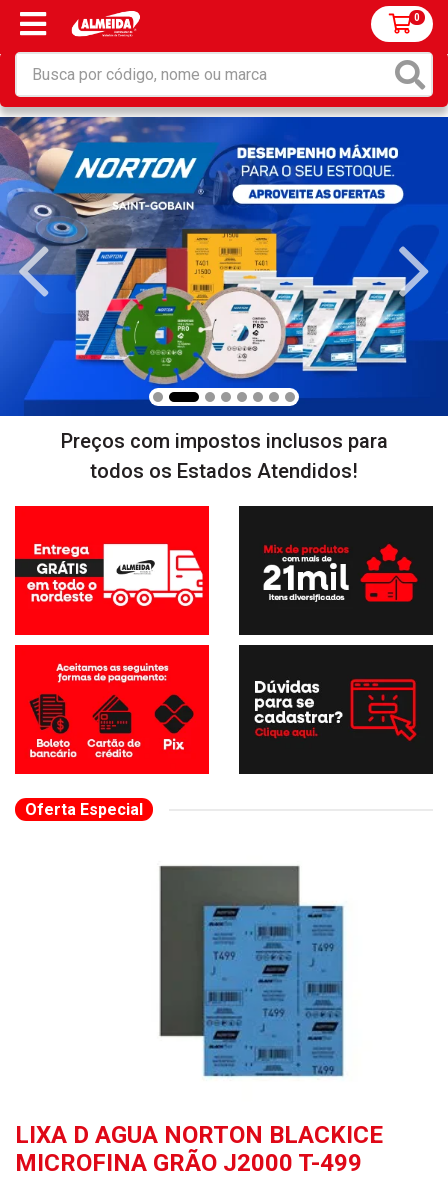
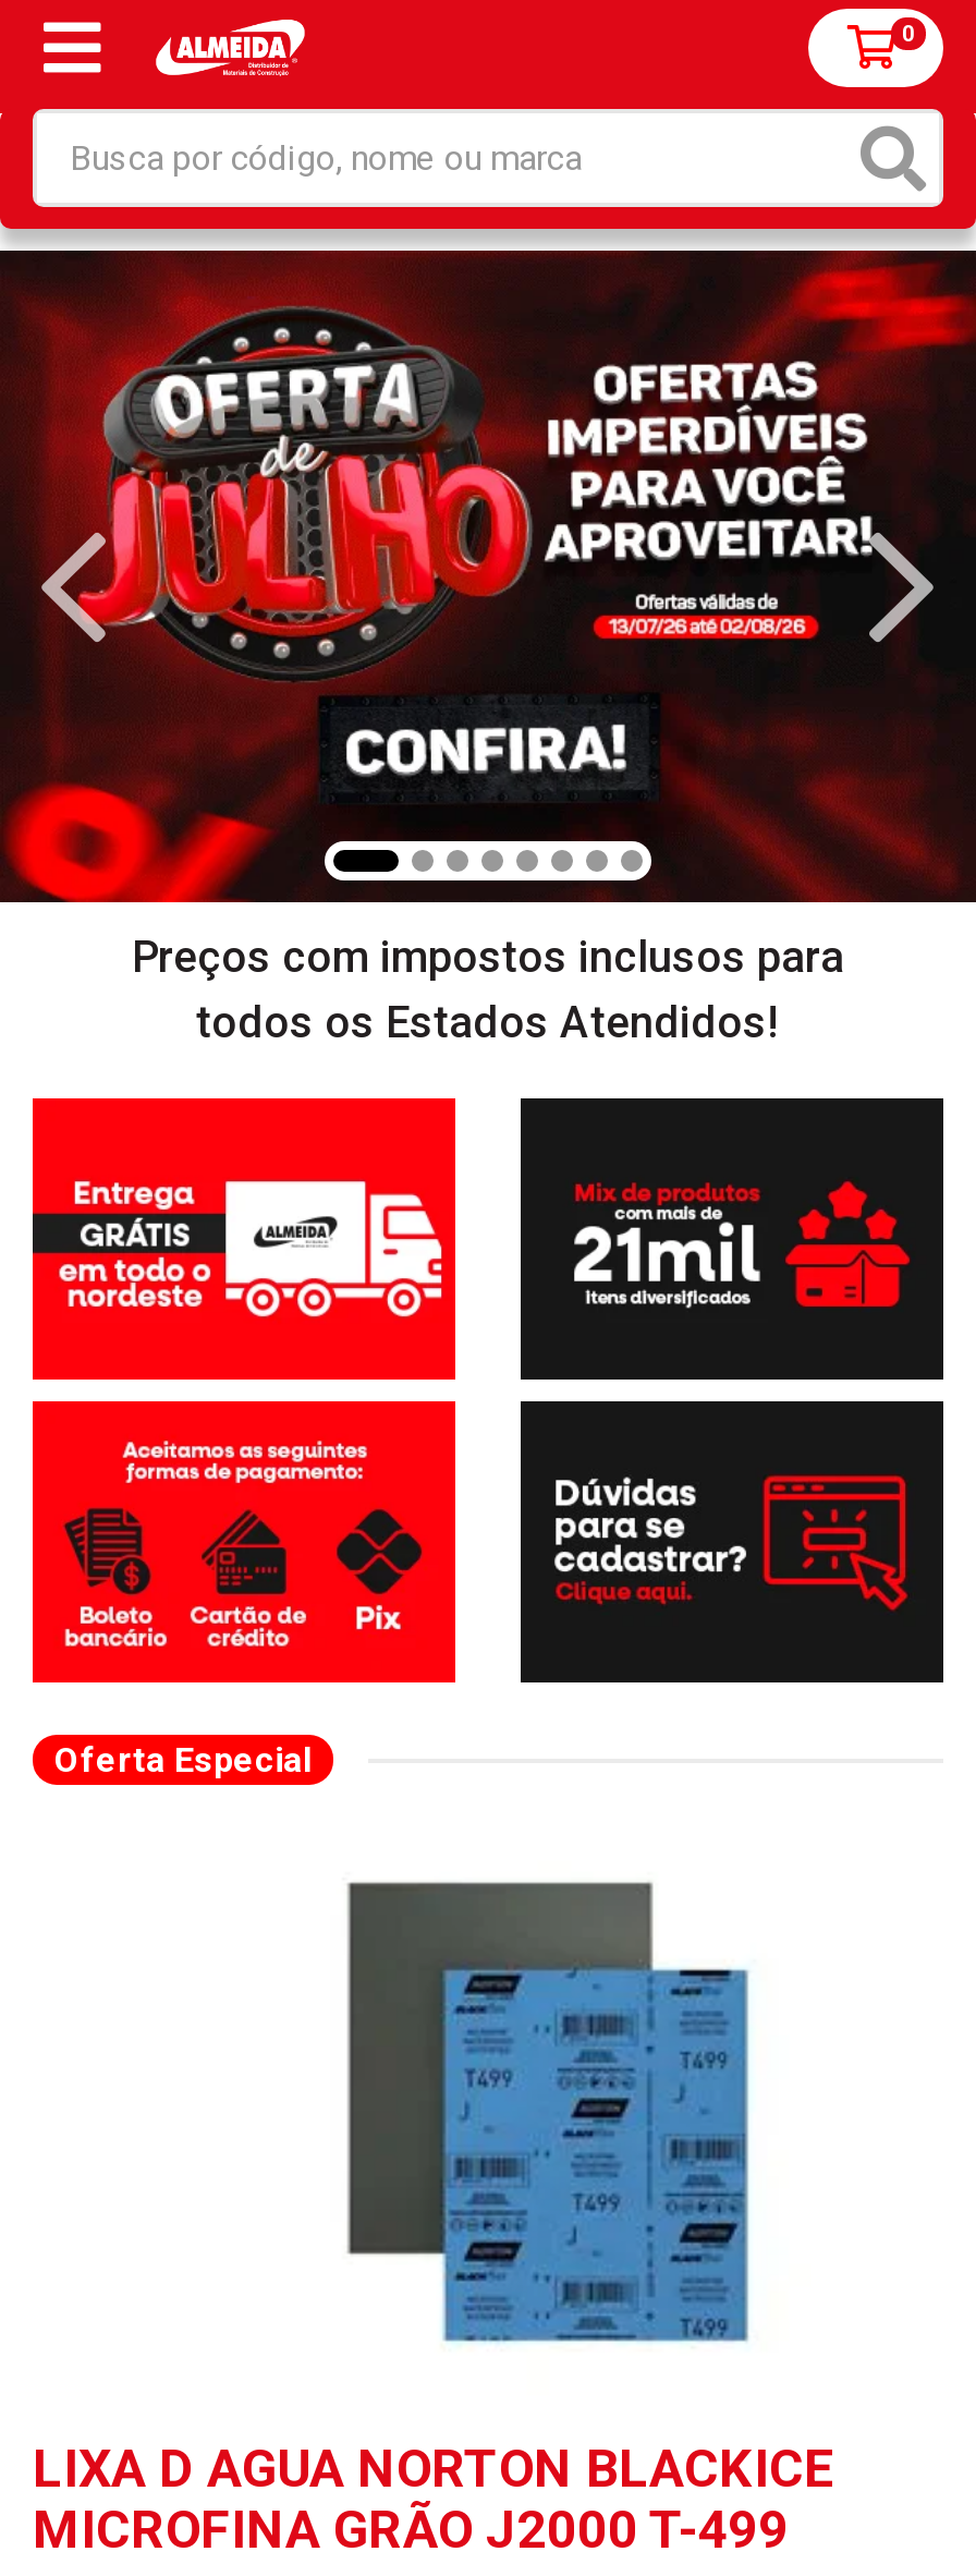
[3,116,445,417] [image] -> [7,248,969,904] [image]

